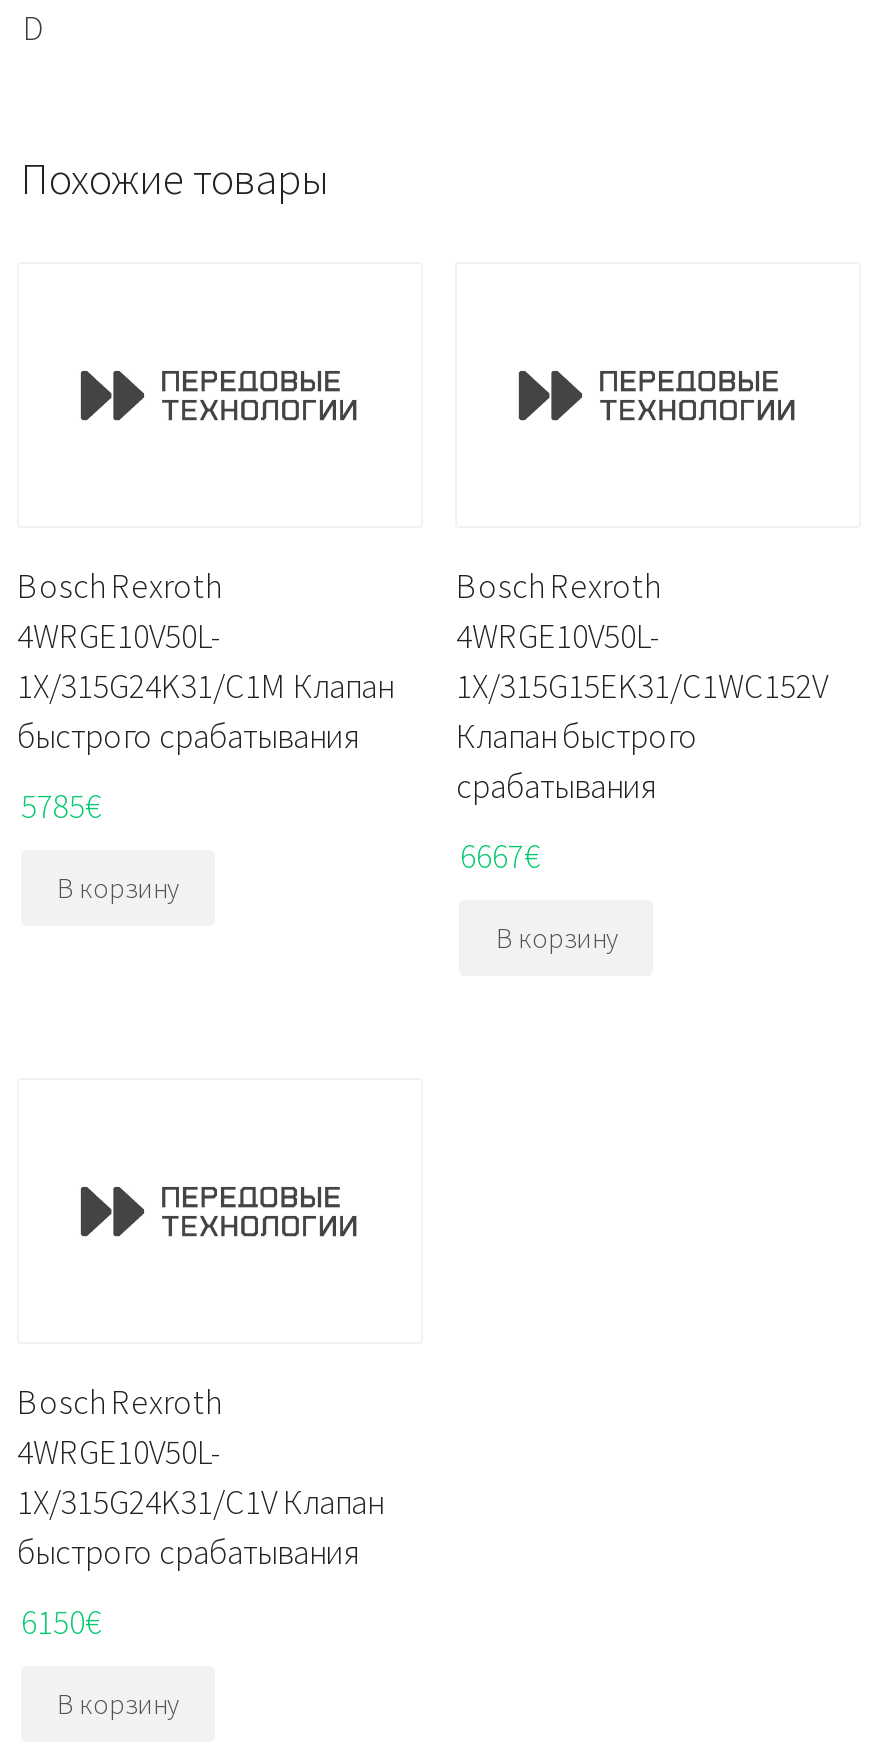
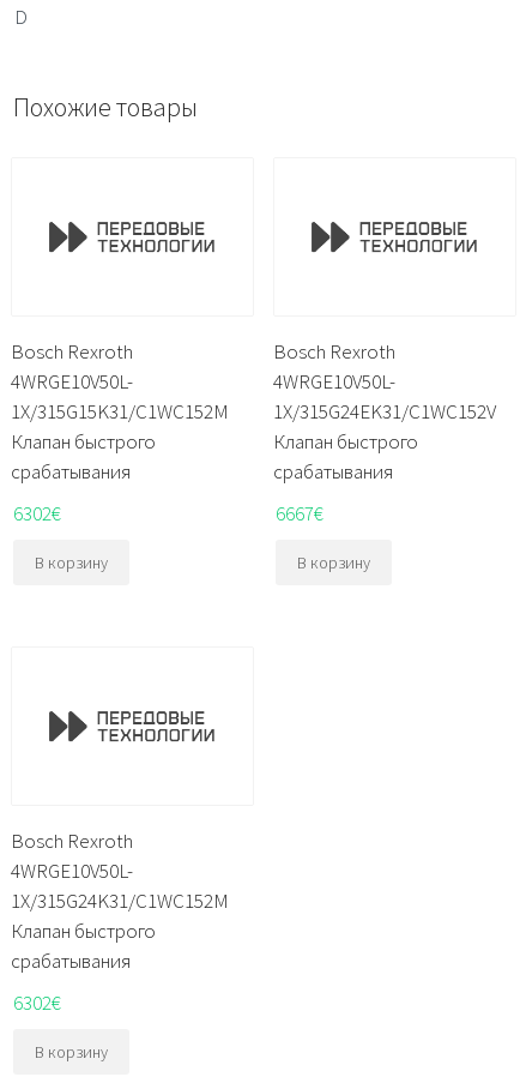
[17,664,393,758] 1X/315G24K31/C1M Клапан | быстрого срабатывания -> [11,398,229,485] 1X/315G15K31/C1WC152M | Клапан быстрого | срабатывания
[456,664,828,708] 1X/315G15EK31/C1WC152V -> [274,398,497,425] 1X/315G24EK31/C1WC152V
[21,783,101,827] 5785€ -> [13,500,61,526] 6302€
[17,1481,383,1575] 1X/315G24K31/C1V Клапан | быстрого срабатывания -> [11,888,229,974] 1X/315G24K31/C1WC152M | Клапан быстрого | срабатывания
[21,1600,101,1644] 6150€ -> [13,989,61,1016] 6302€

